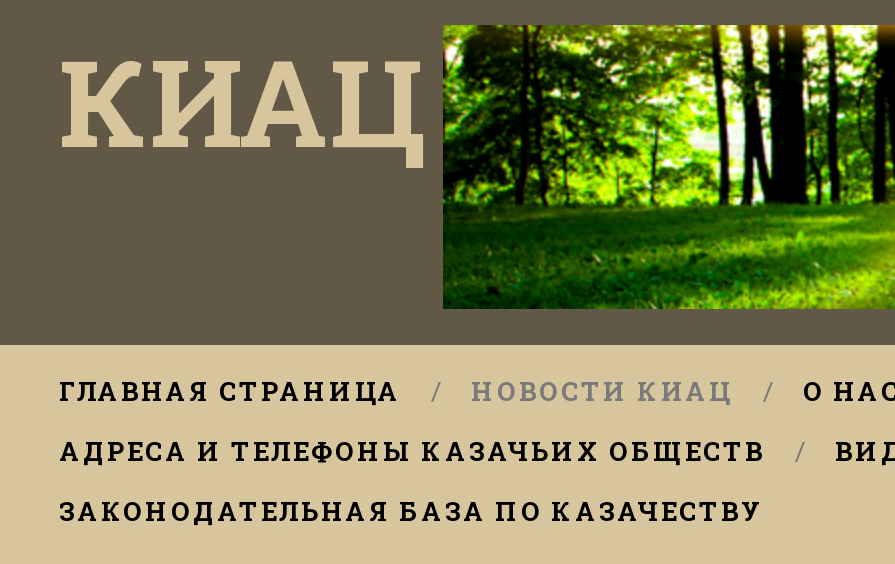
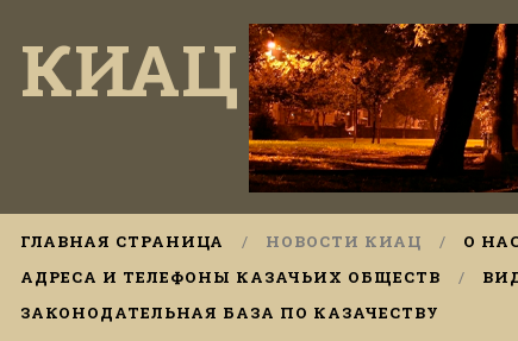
[441,23,889,311] [image] -> [248,23,514,194] [image]

